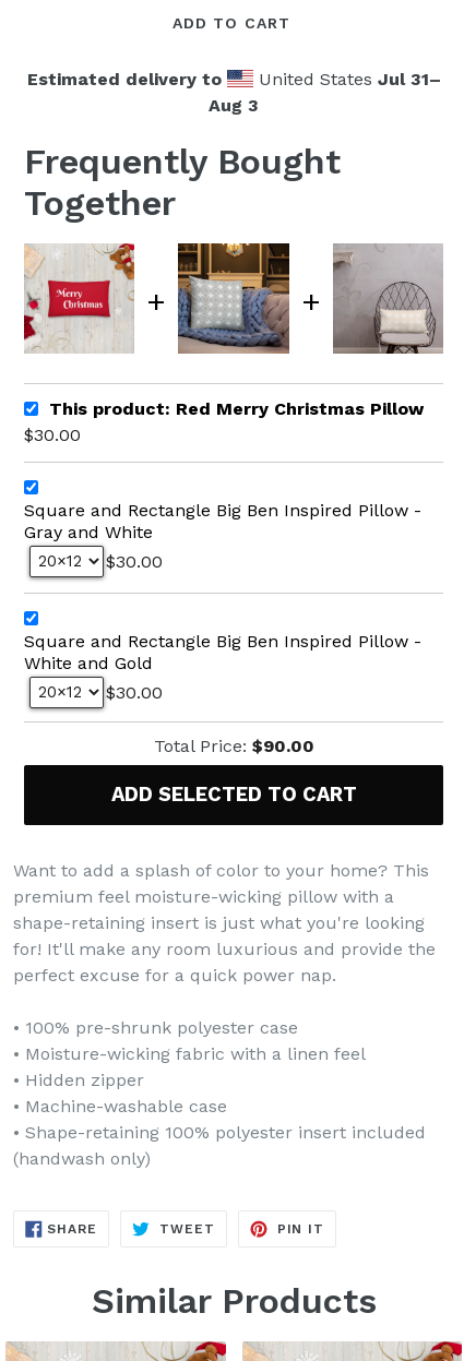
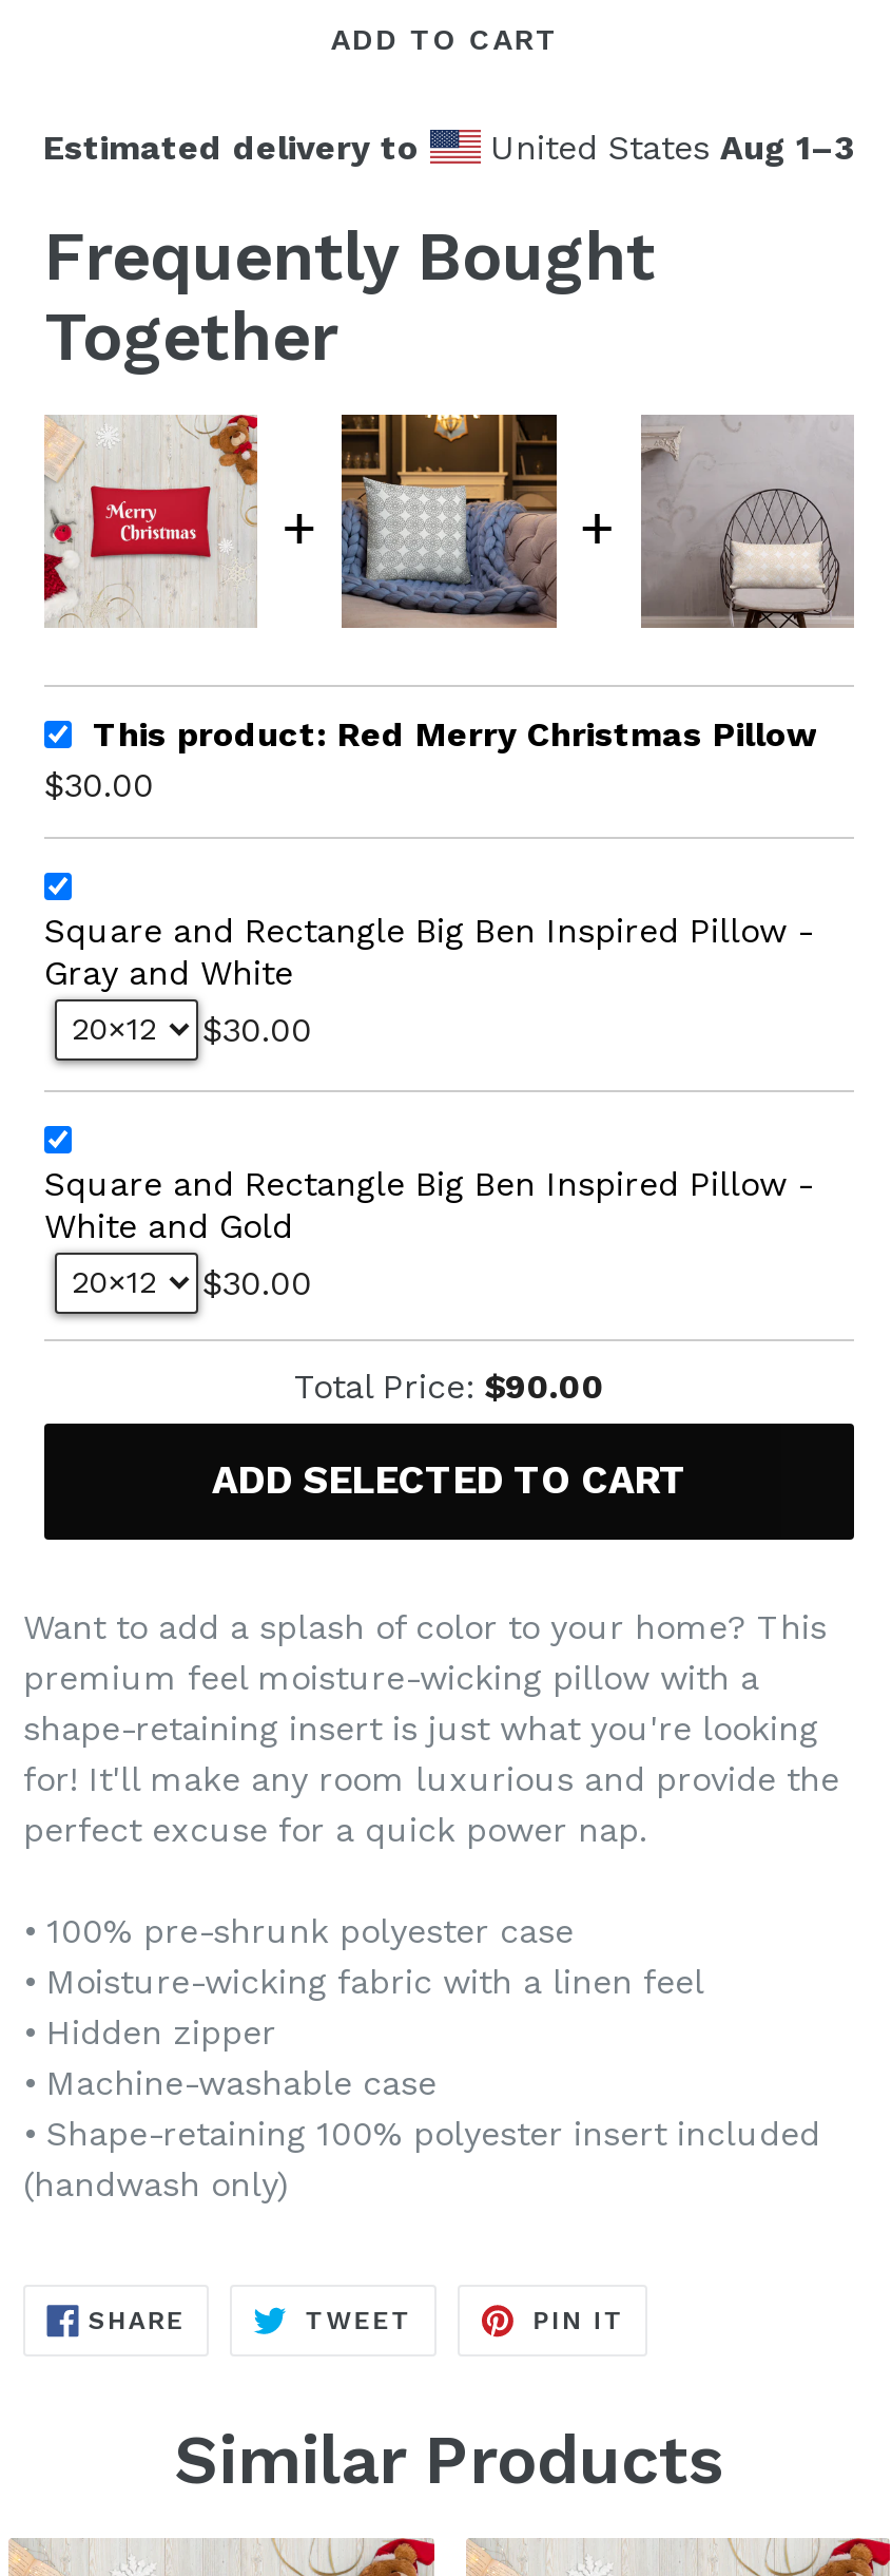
[209,69,441,116] United States Jul 31– | Aug 3 -> [480,128,855,168] United States Aug 1–3

